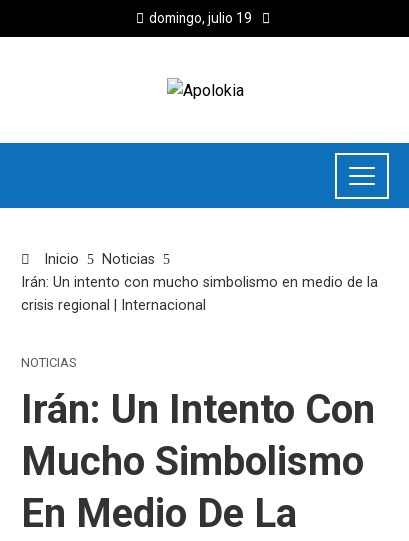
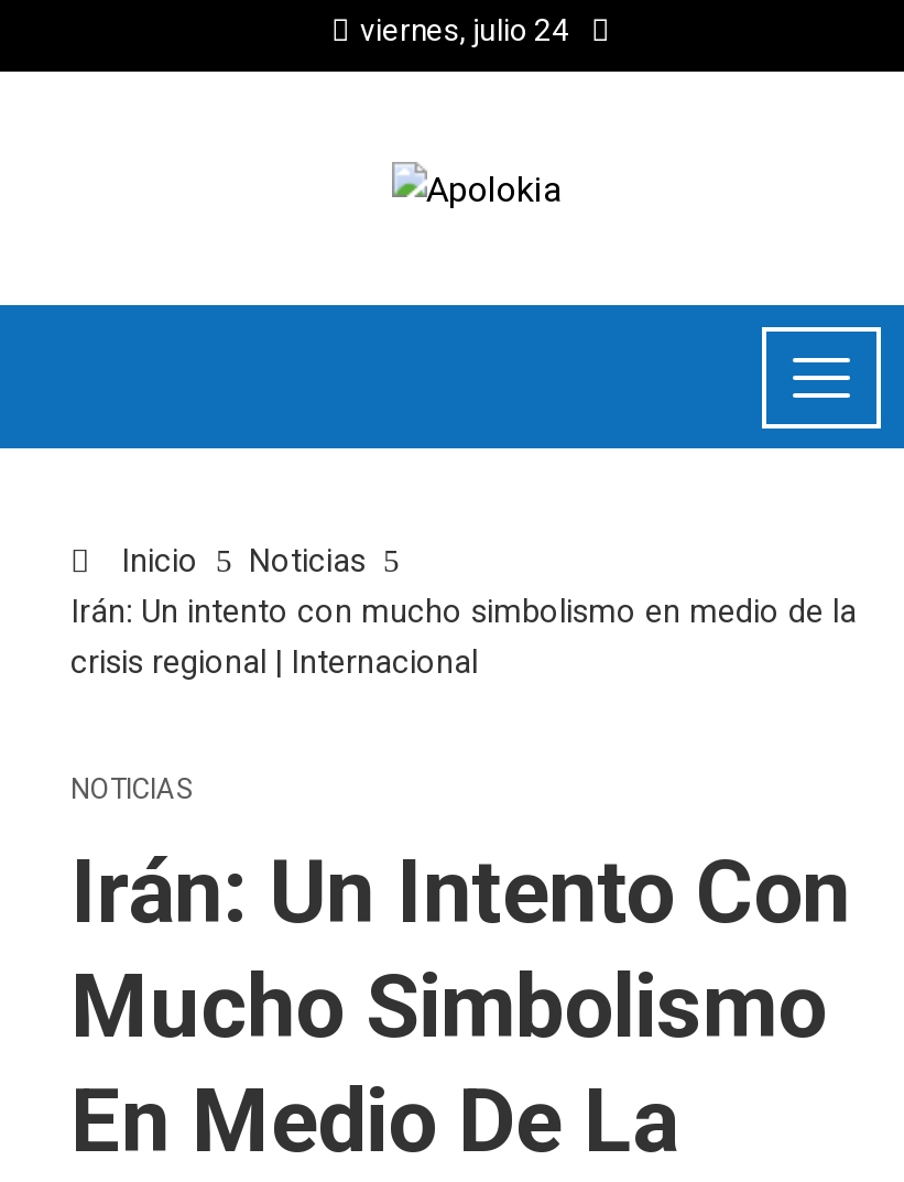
[148,10,251,26] domingo, julio 19 -> [360,12,569,47] viernes, julio 24

